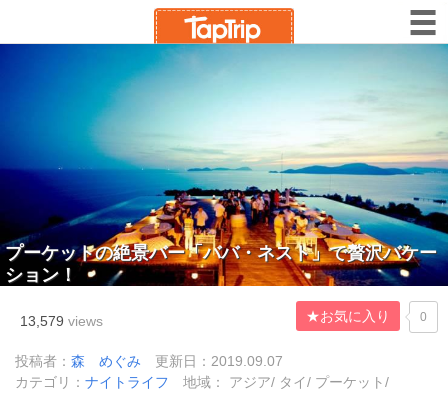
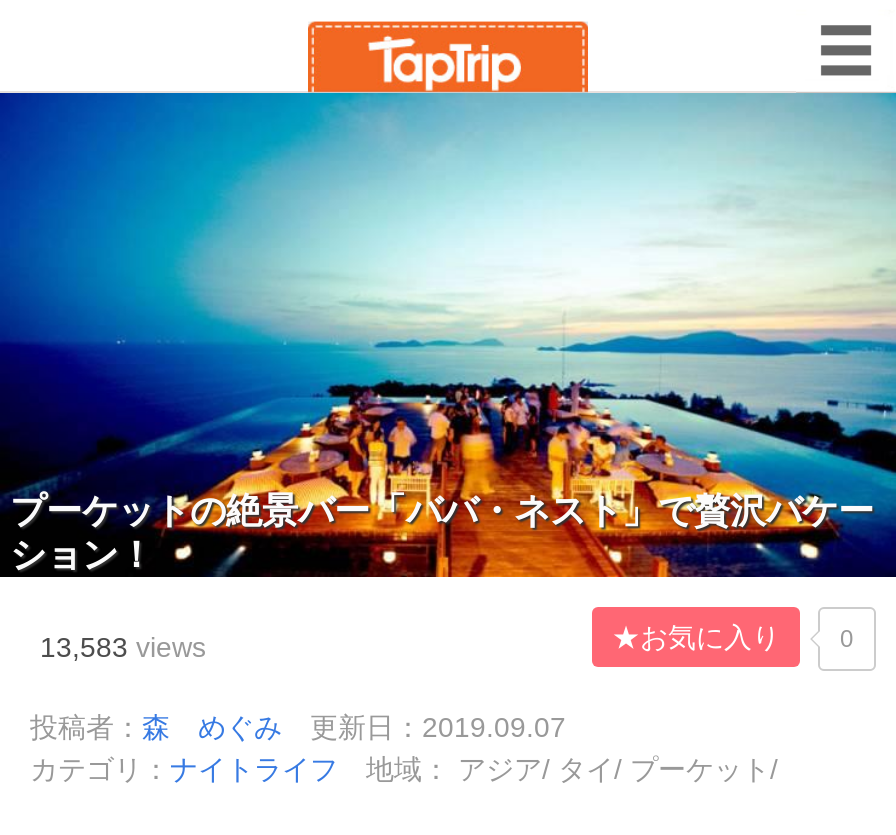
[20,313,103,329] 13,579 views -> [40,631,206,663] 13,583 views

